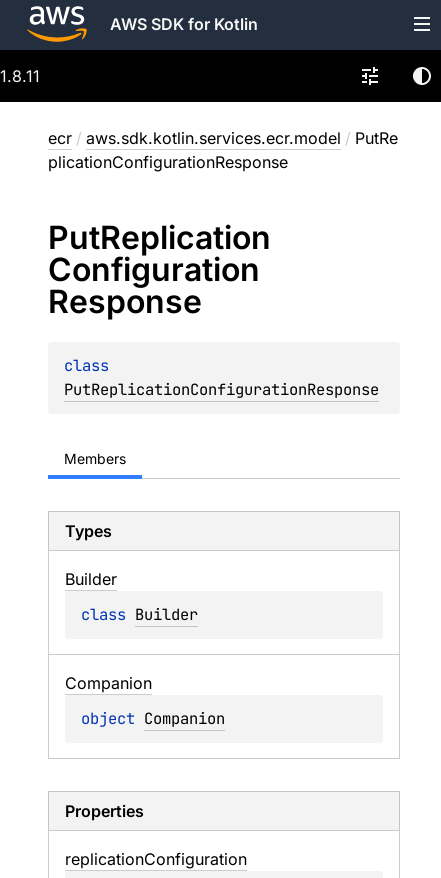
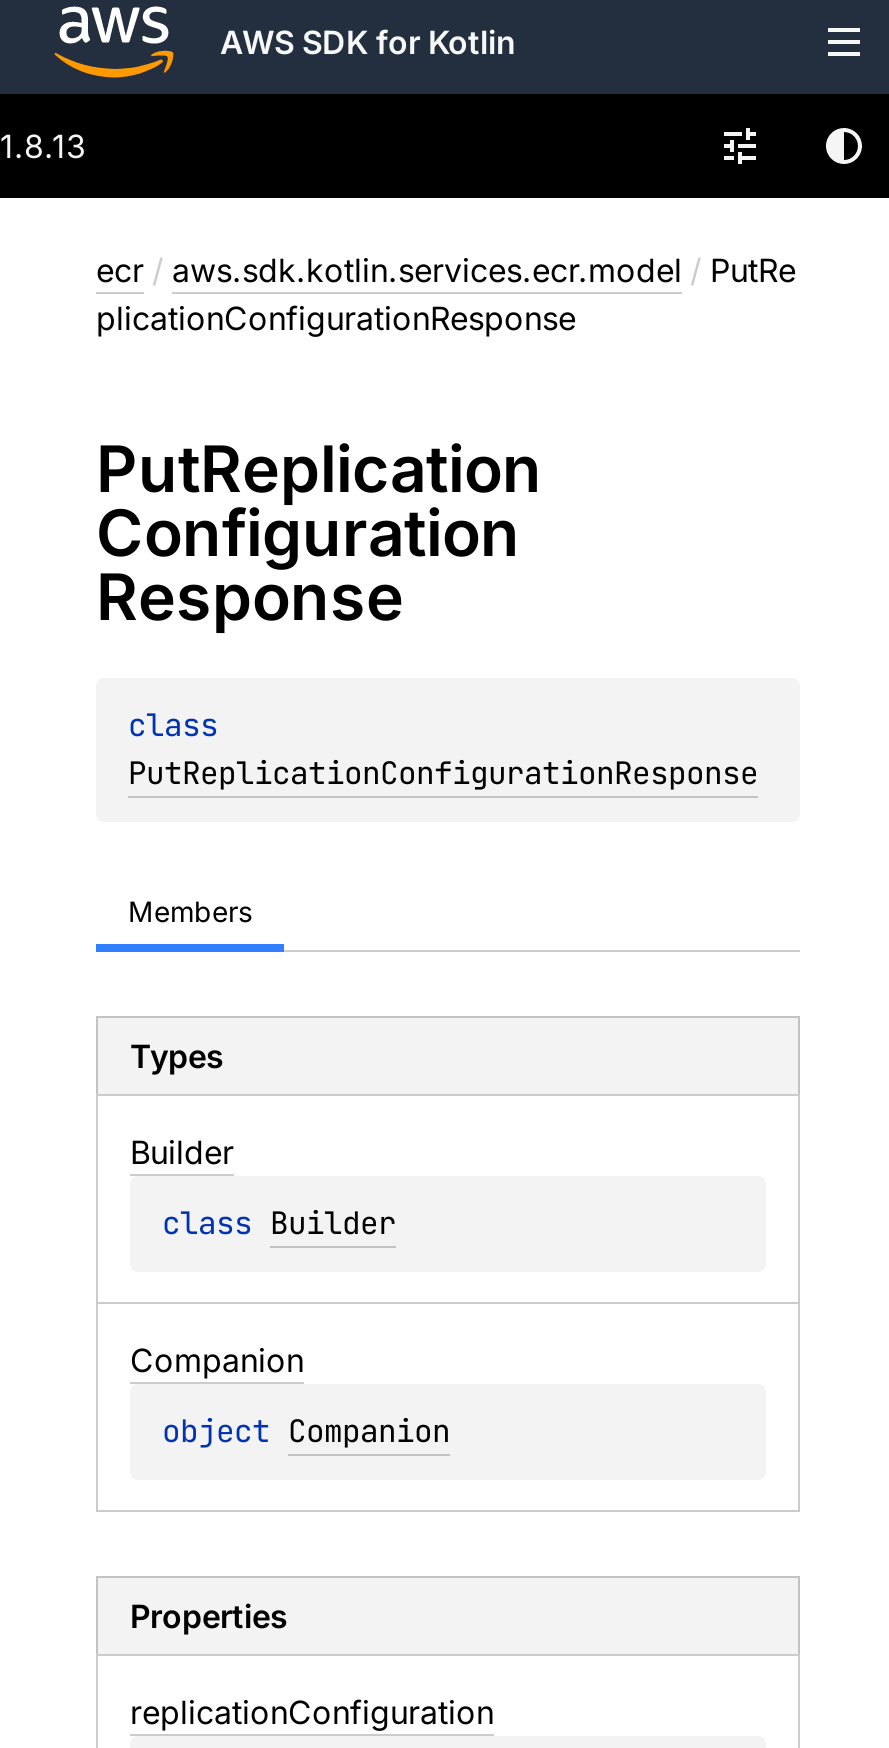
[0,66,40,86] 1.8.11 -> [0,126,86,166] 1.8.13

